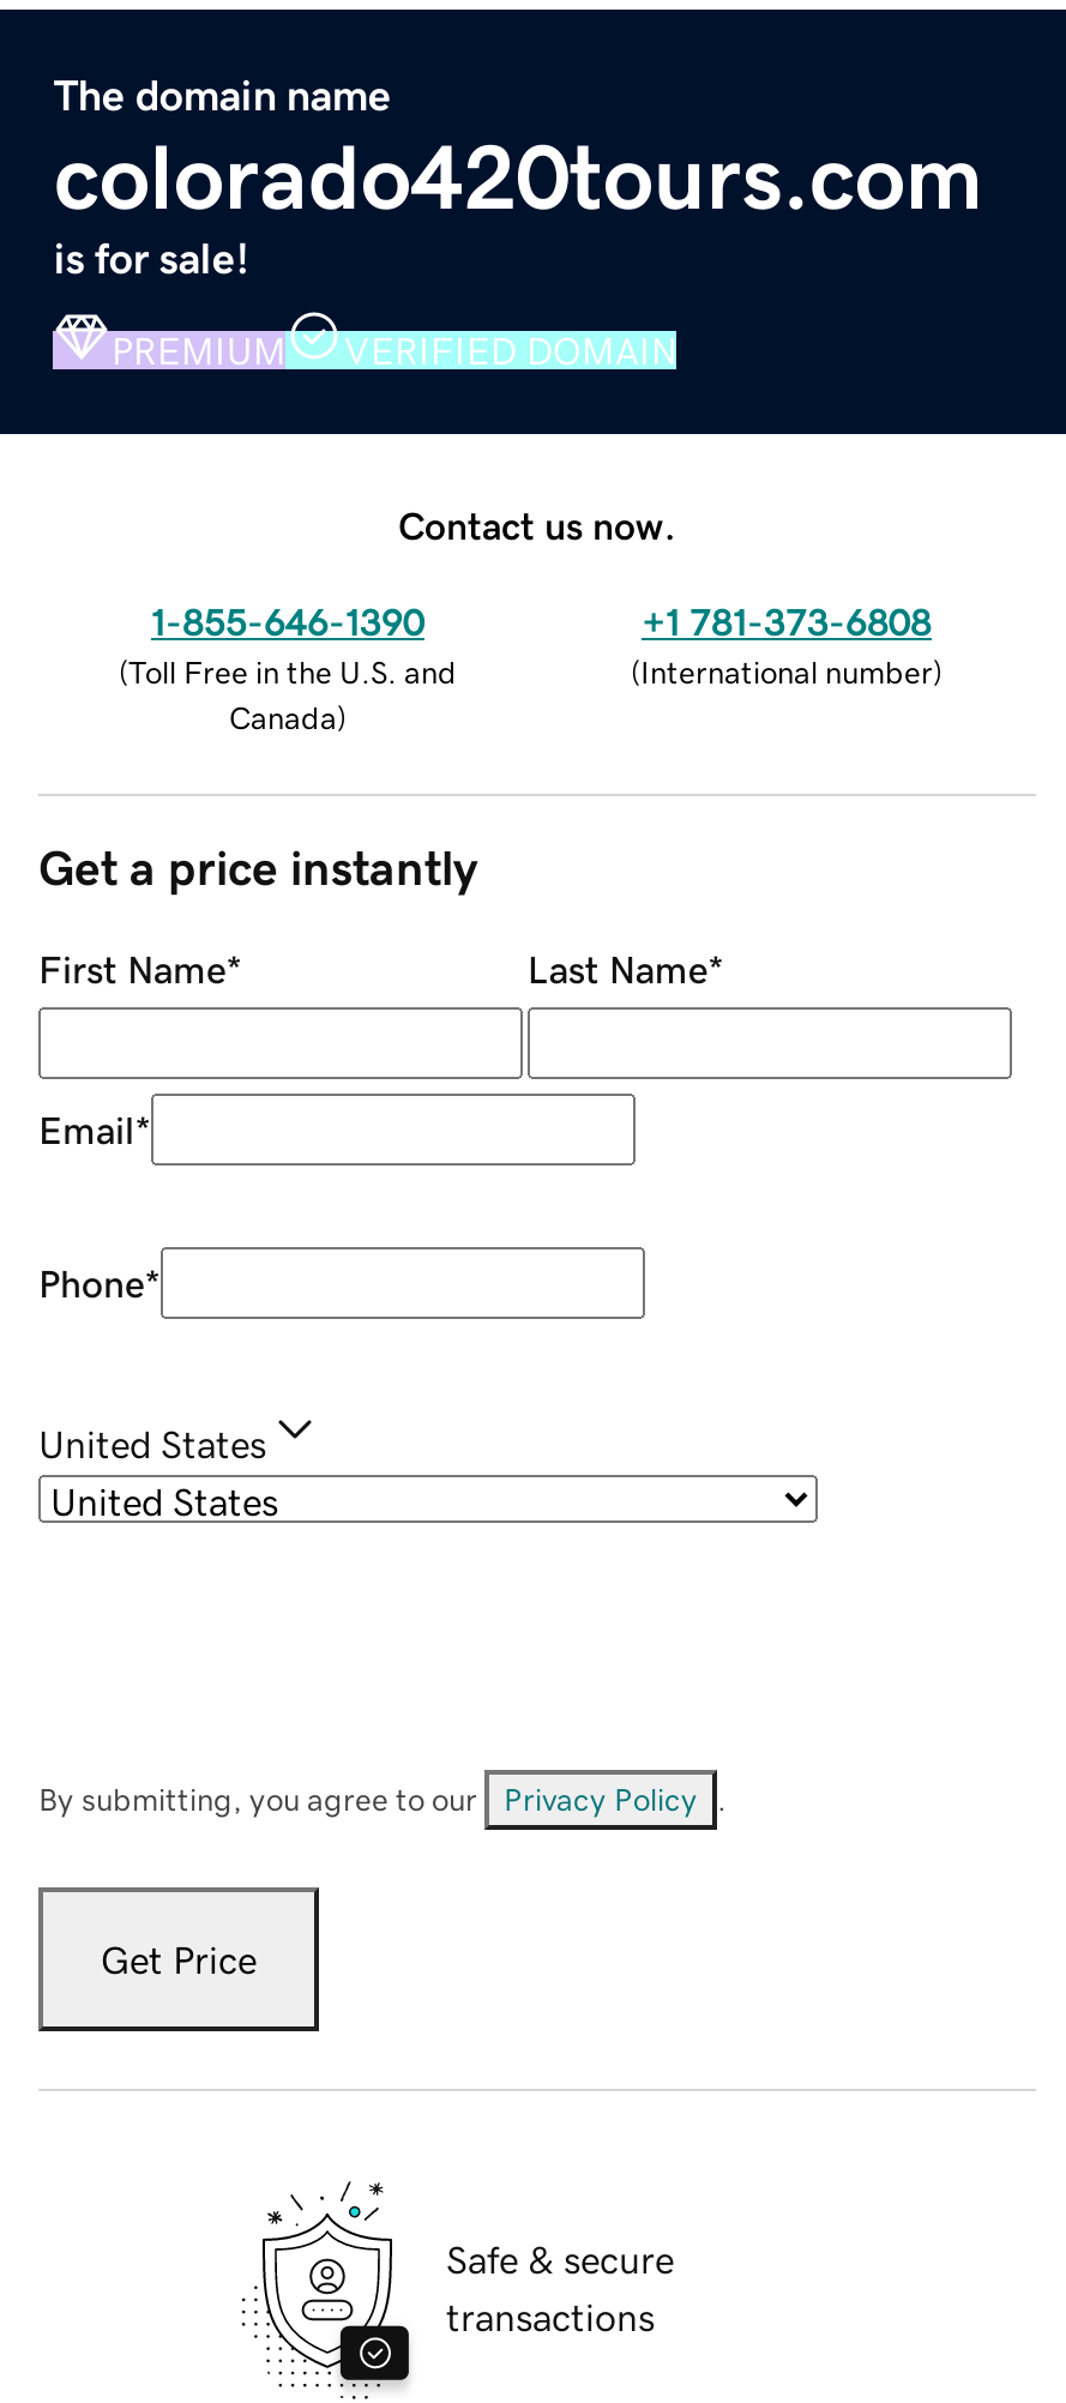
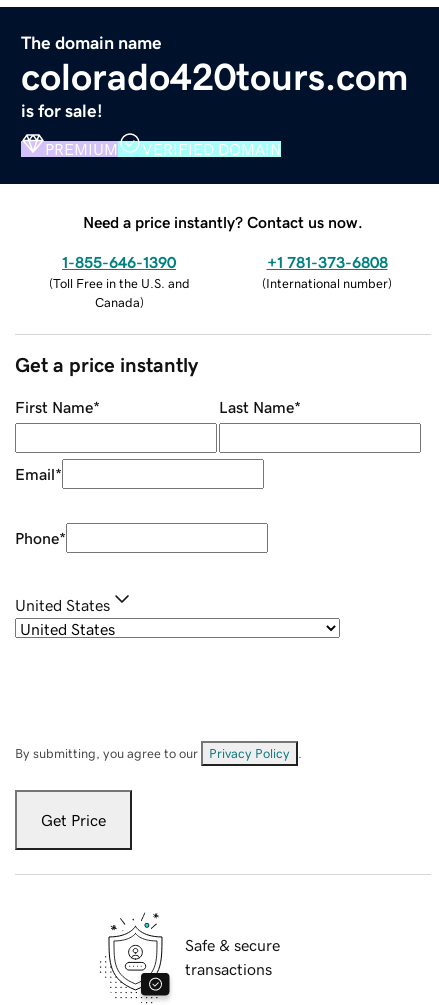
[398,505,676,543] Contact us now. -> [83,214,363,230] Need a price instantly? Contact us now.

